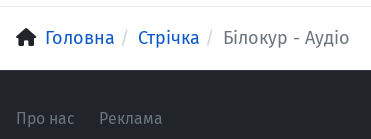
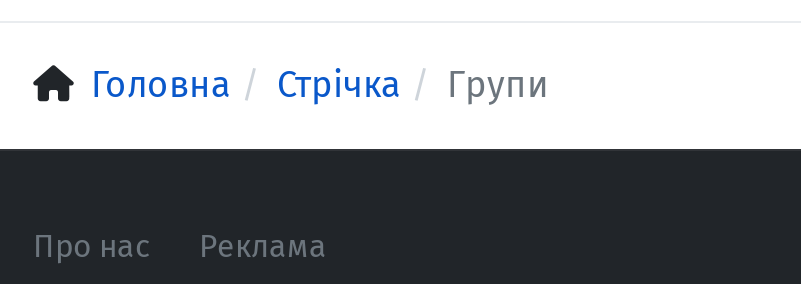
[223,26,350,48] Білокур - Аудіо -> [447,62,549,106] Групи

